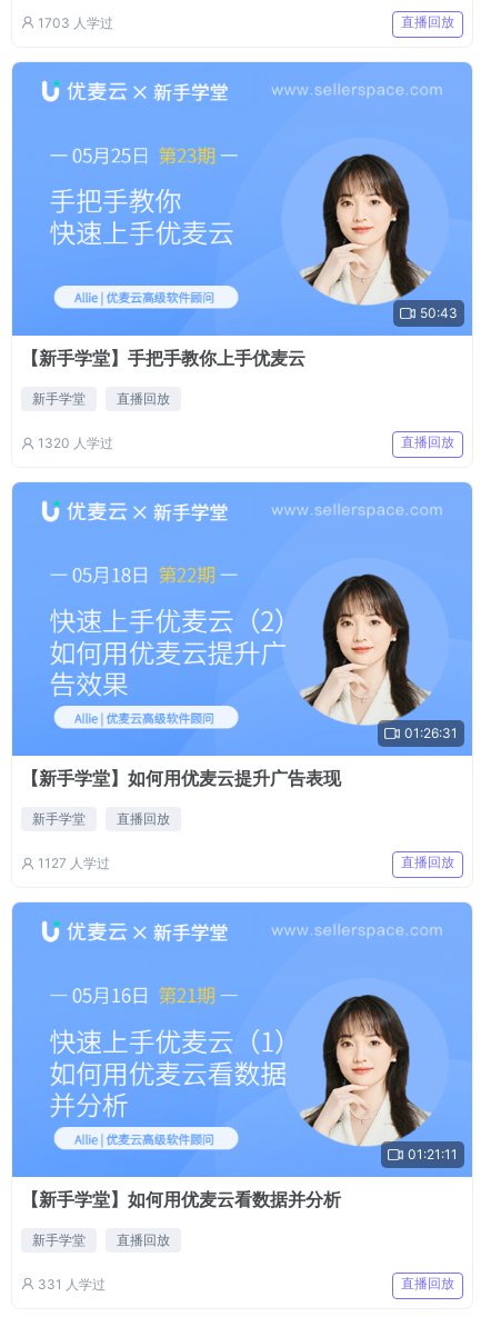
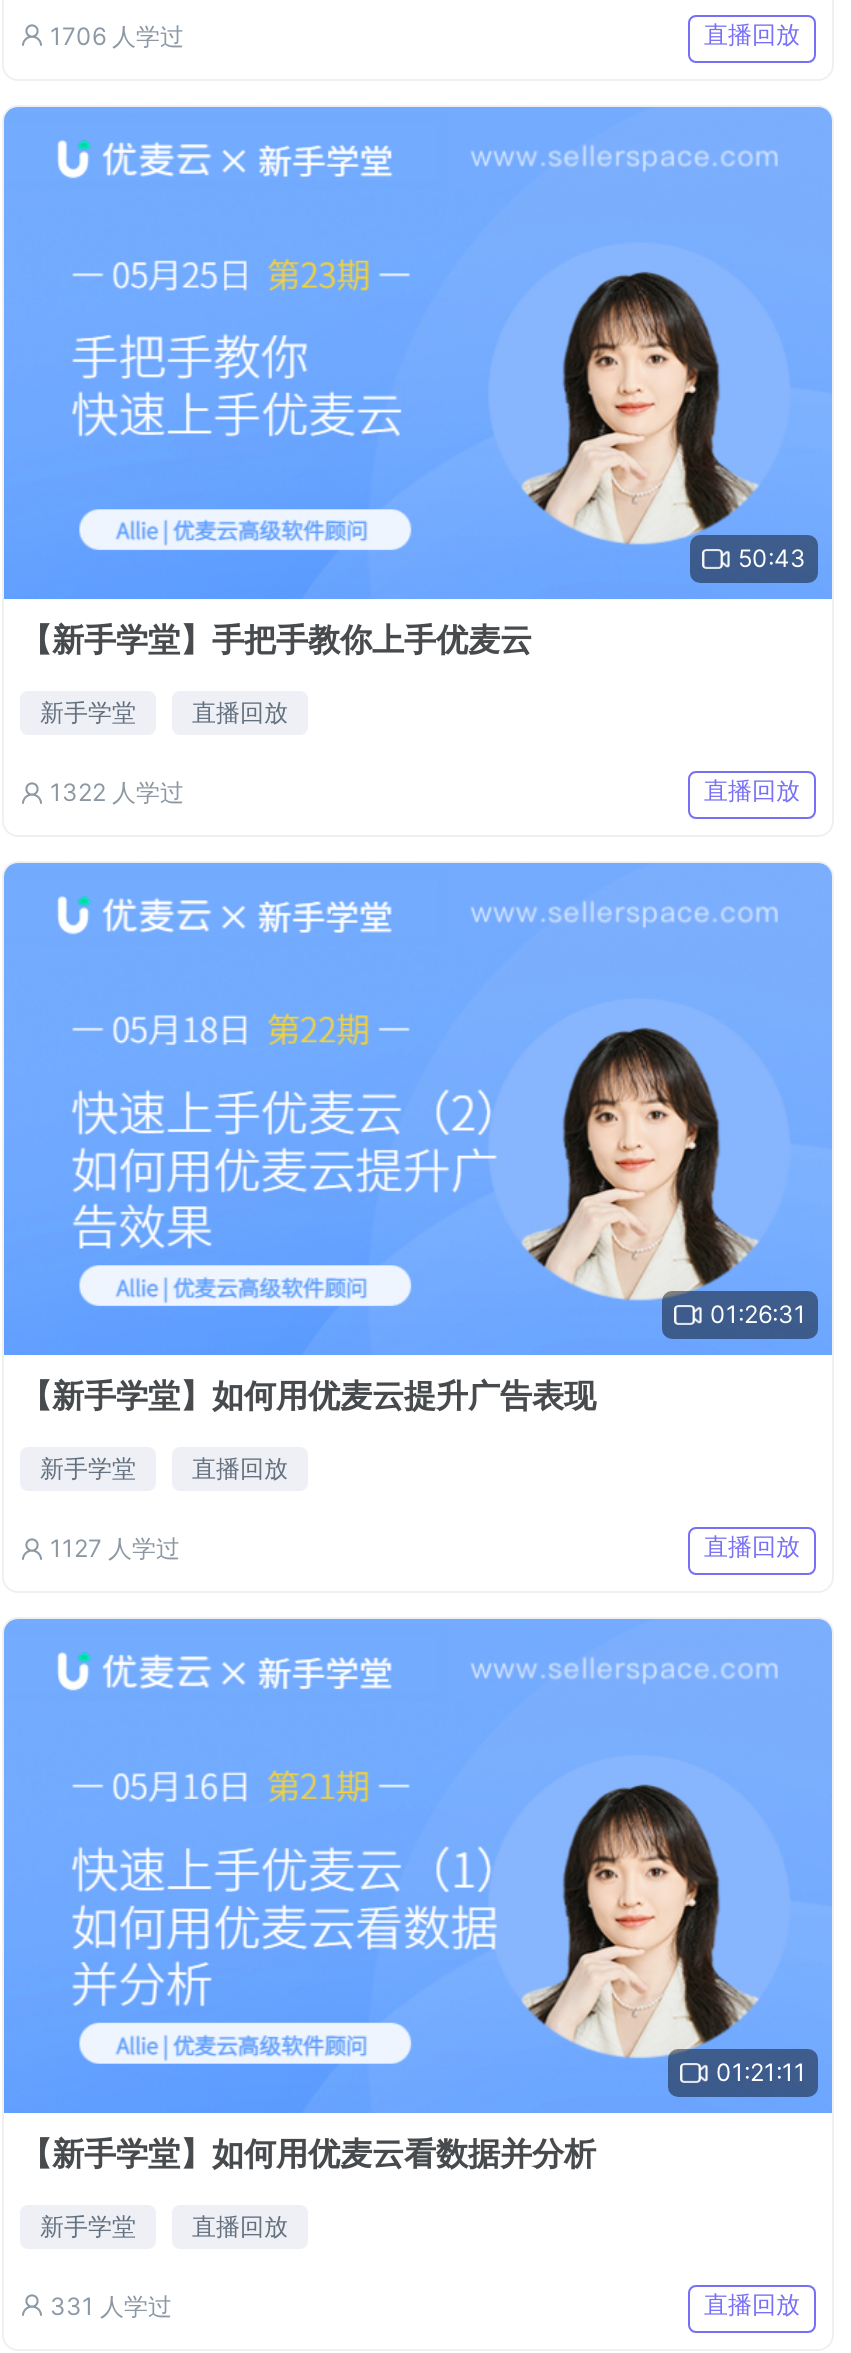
[38,14,113,31] 1703人学过 -> [50,20,184,50] 1706人学过
[38,435,113,451] 1320人学过 -> [50,777,184,807] 1322人学过

